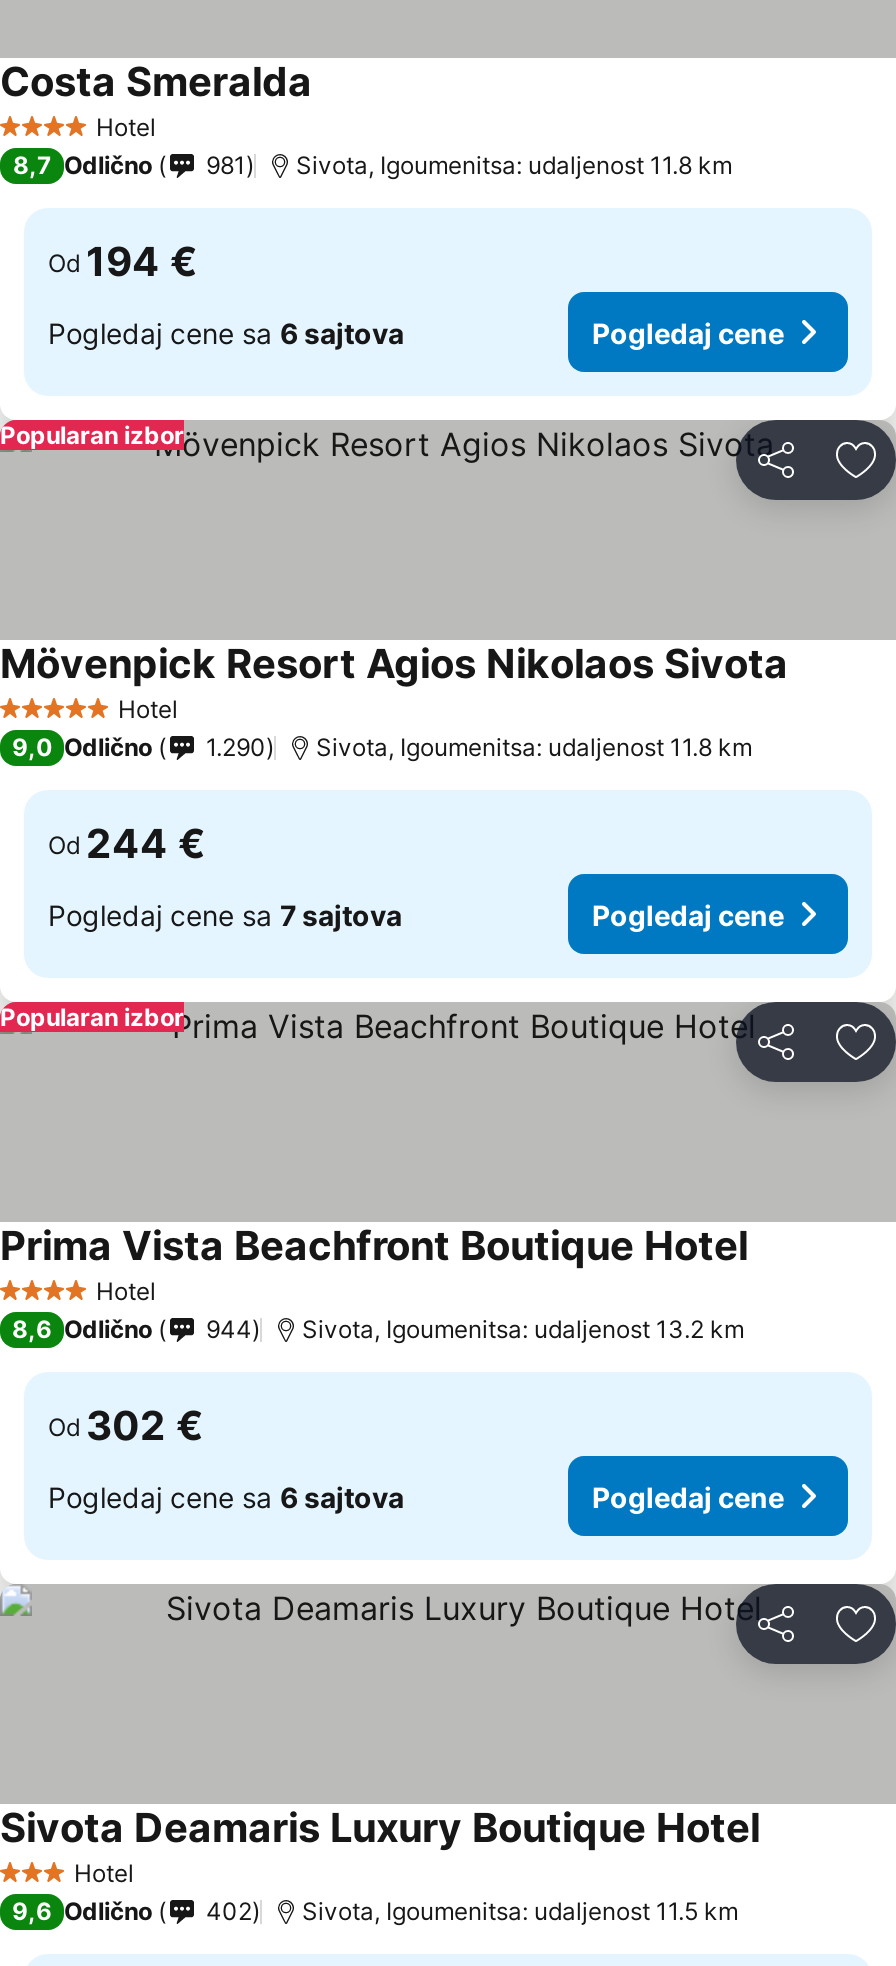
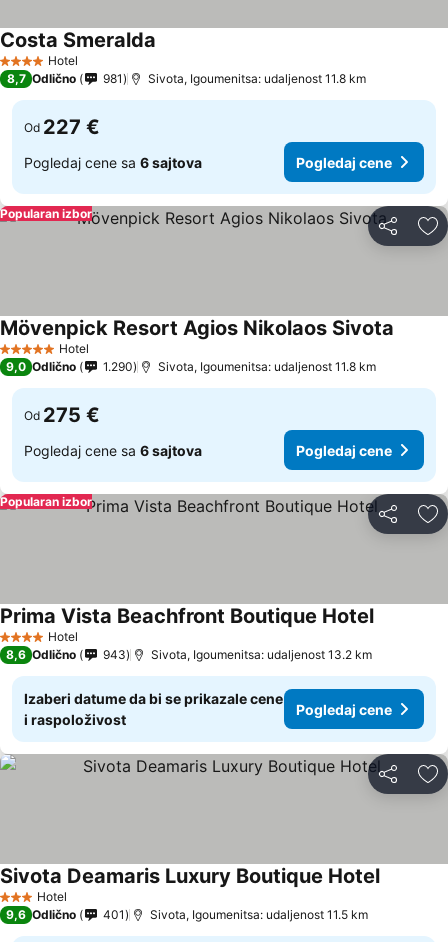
[48,238,198,286] Od 194 € -> [24,115,100,139] Od 227 €
[48,820,206,868] Od 244 € -> [24,403,100,427] Od 275 €
[48,897,402,931] Pogledaj cene sa 7 sajtova -> [24,441,202,458] Pogledaj cene sa 6 sajtova
[206,1314,252,1344] 944 -> [103,647,126,662] 943
[48,1402,404,1513] Od 302 € | Pogledaj cene sa 6 sajtova -> [24,690,283,728] Izaberi datume da bi se prikazale cene | i raspoloživost
[206,1896,252,1926] 402 -> [103,907,125,922] 401

